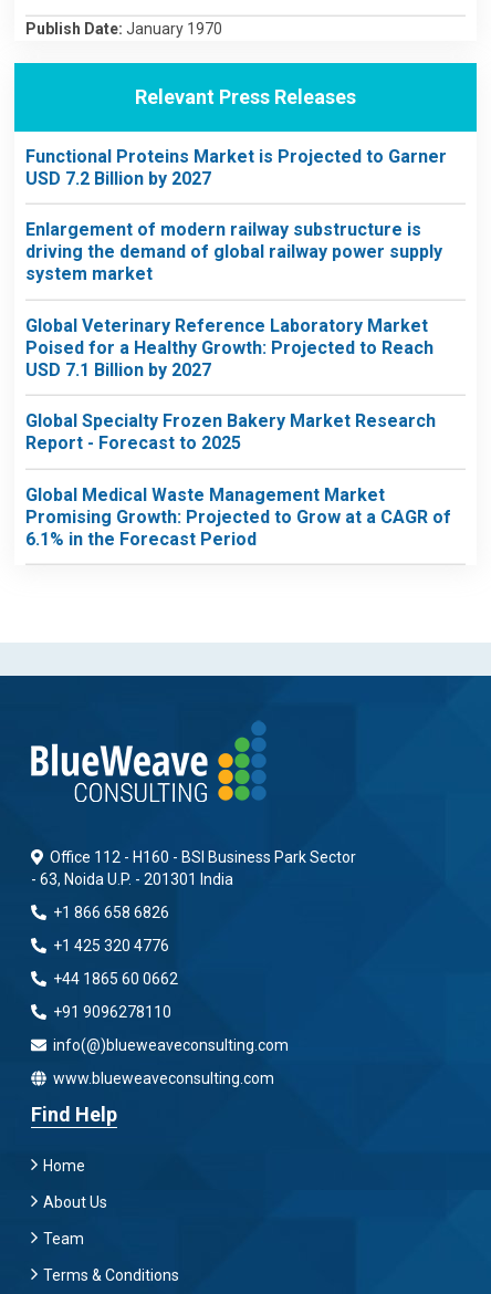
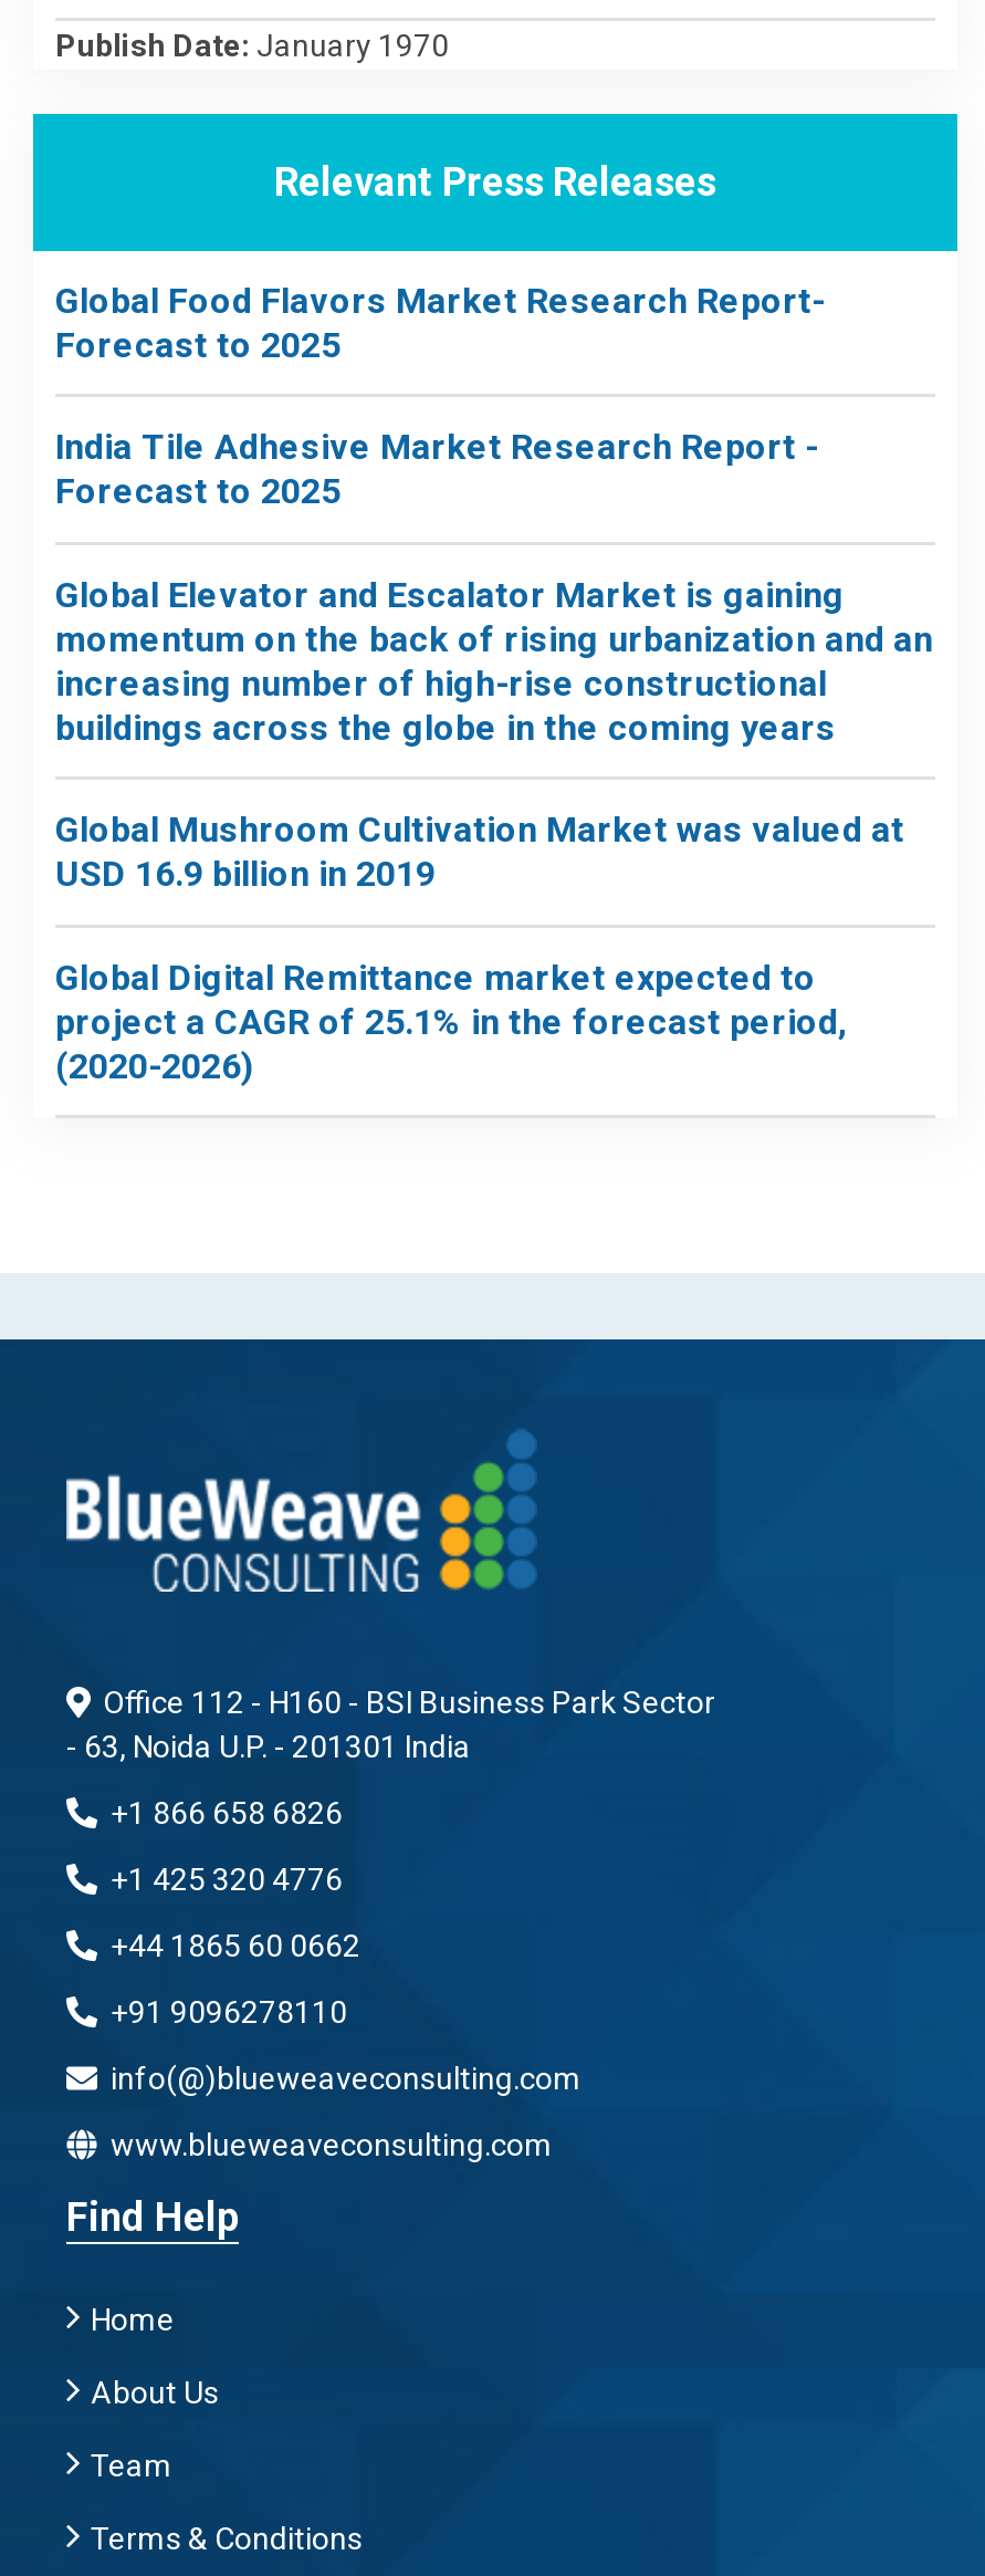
[25,145,447,189] Functional Proteins Market is Projected to Garner | USD 7.2 Billion by 2027 -> [55,279,825,365] Global Food Flavors Market Research Report- | Forecast to 2025
[25,219,442,284] Enlargement of modern railway substructure is | driving the demand of global railway power supply | system market -> [55,426,818,512] India Tile Adhesive Market Research Report - | Forecast to 2025
[25,315,433,380] Global Veterinary Reference Laboratory Market | Poised for a Healthy Growth: Projected to Reach | USD 7.1 Billion by 2027 -> [55,573,933,748] Global Elevator and Escalator Market is gaining | momentum on the back of rising urbanization and an | increasing number of high-rise constructional | buildings across the globe in the coming years
[25,410,436,453] Global Specialty Frozen Bakery Market Research | Report - Forecast to 2025 -> [55,809,904,895] Global Mushroom Cultivation Market was valued at | USD 16.9 billion in 2019
[25,484,451,549] Global Medical Waste Management Market | Promising Growth: Projected to Grow at a CAGR of | 6.1% in the Forecast Period -> [55,956,847,1086] Global Digital Remittance market expected to | project a CAGR of 25.1% in the forecast period, | (2020-2026)

